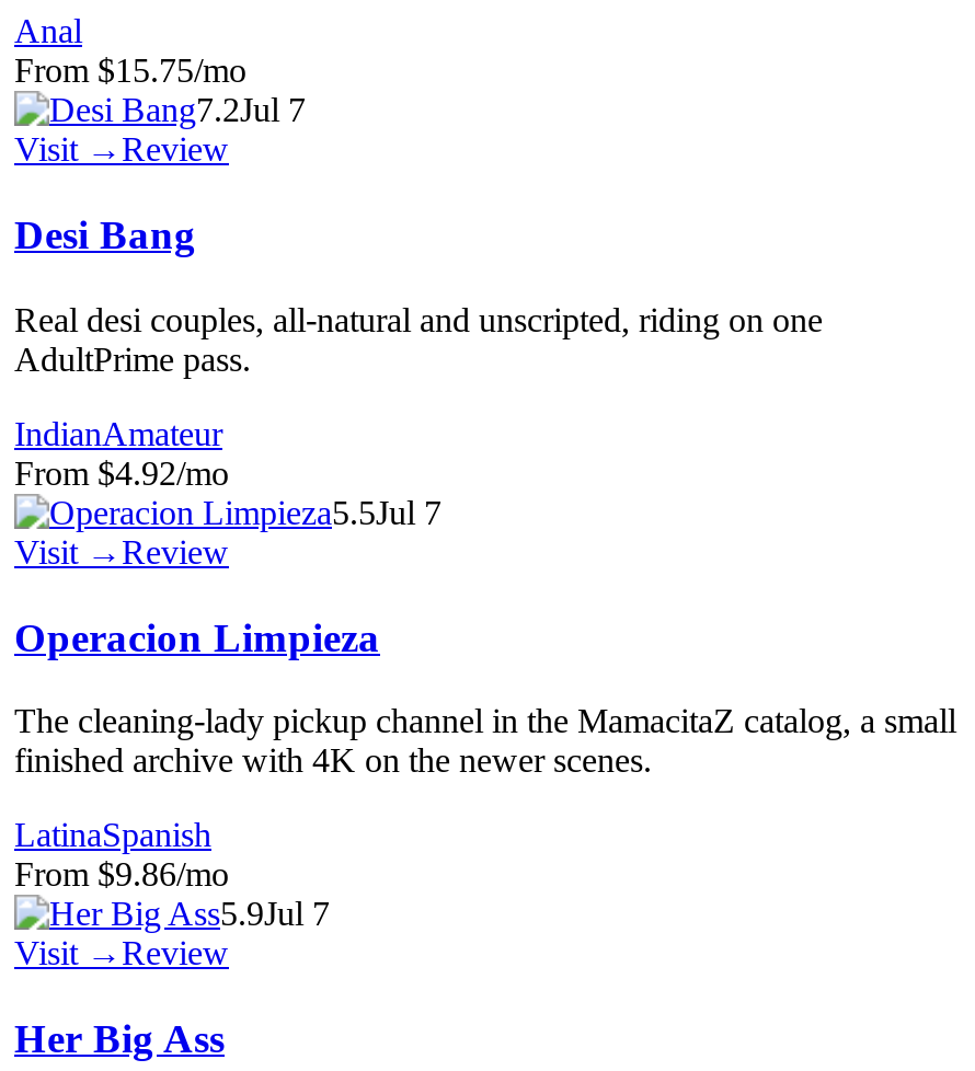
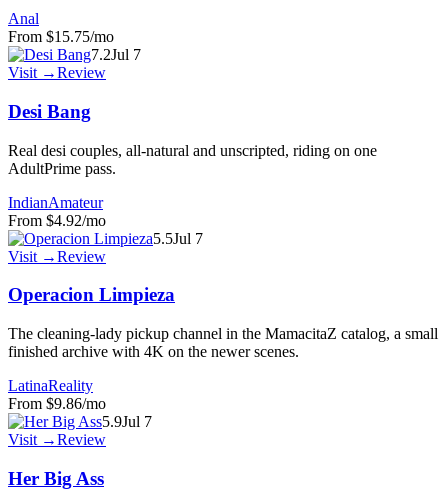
[14,817,211,854] LatinaSpanish -> [8,377,93,394] LatinaReality

